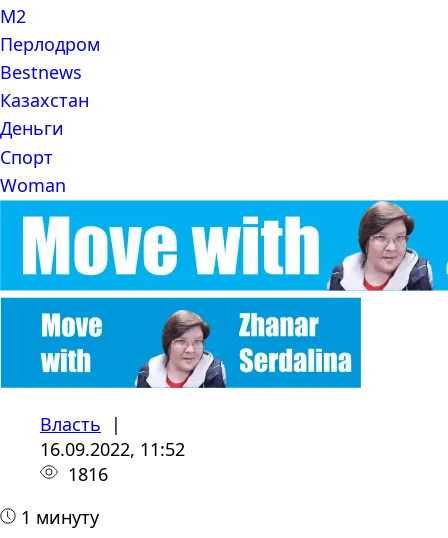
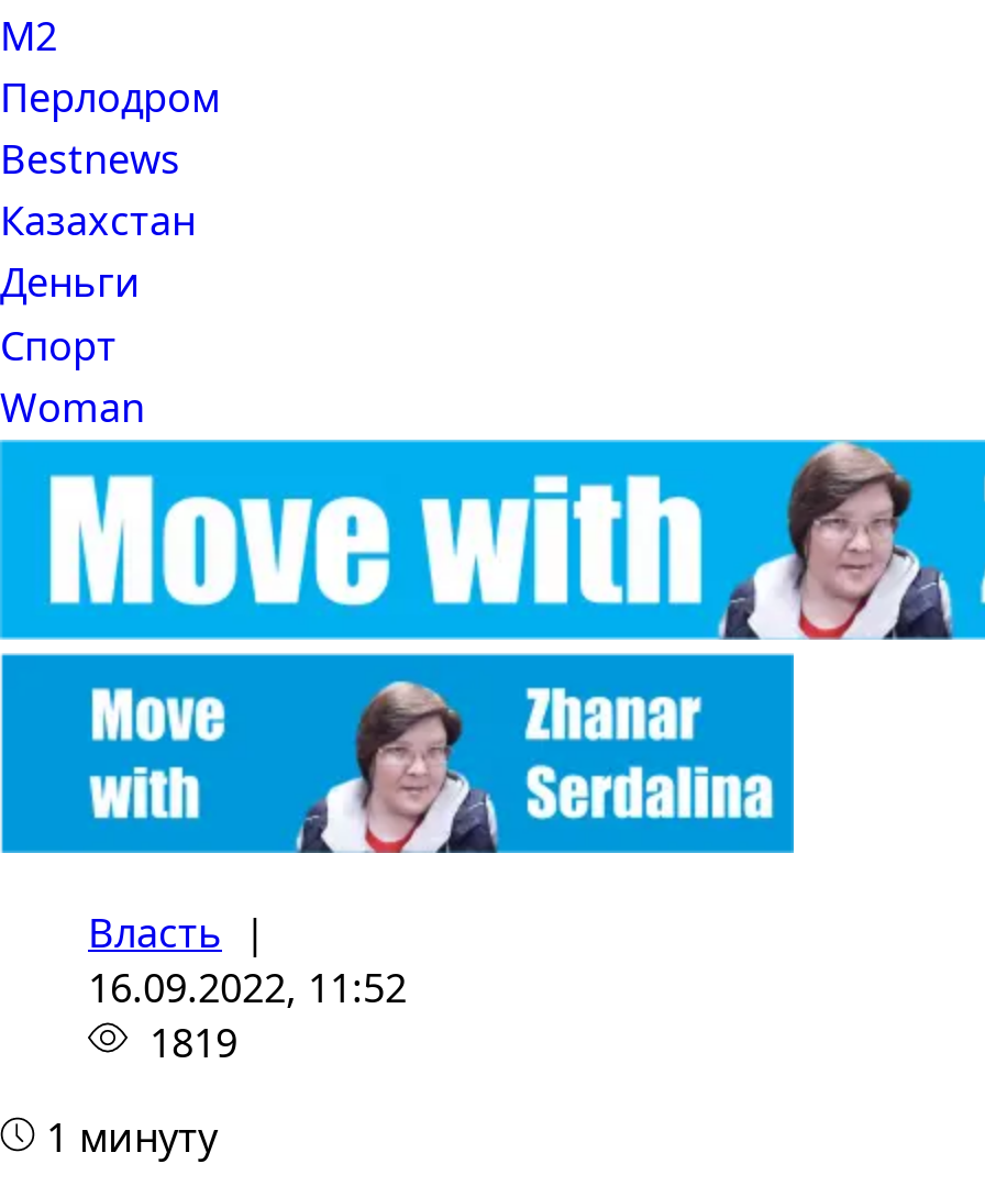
[68,462,108,486] 1816 -> [150,1015,237,1068] 1819

